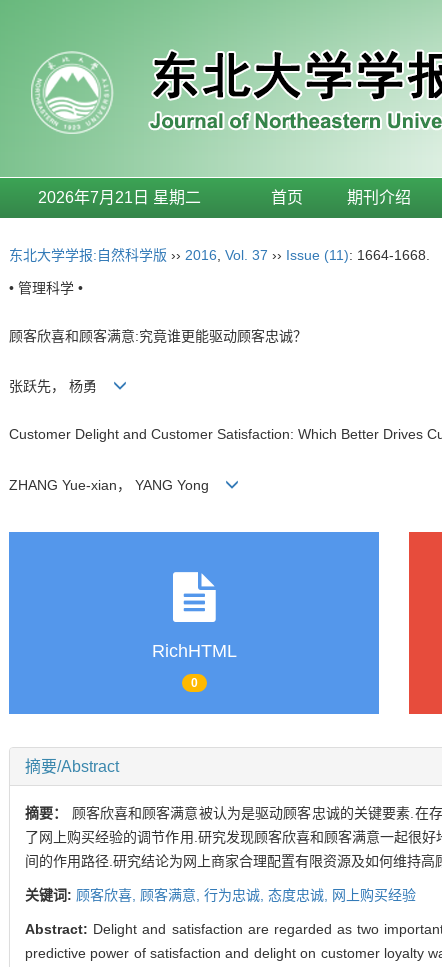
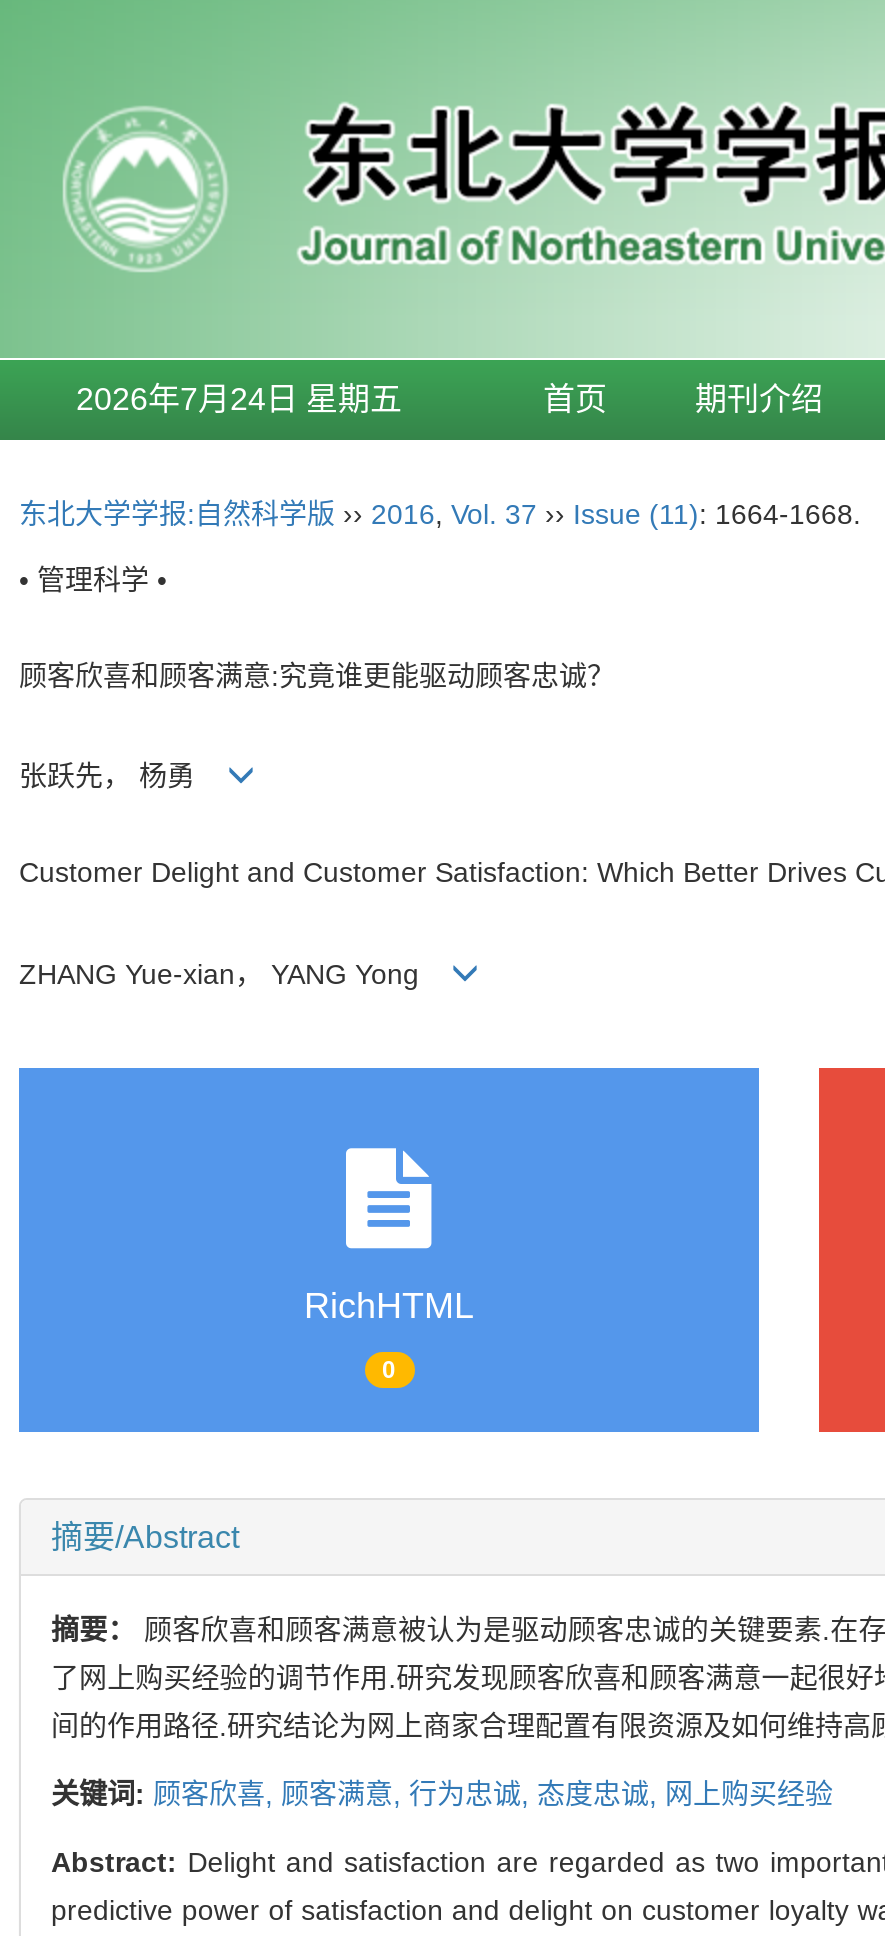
[37,189,200,206] 2026年7月21日 星期二 -> [76,382,402,416] 2026年7月24日 星期五

